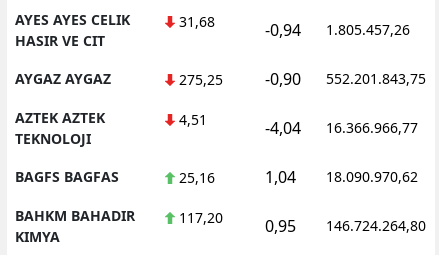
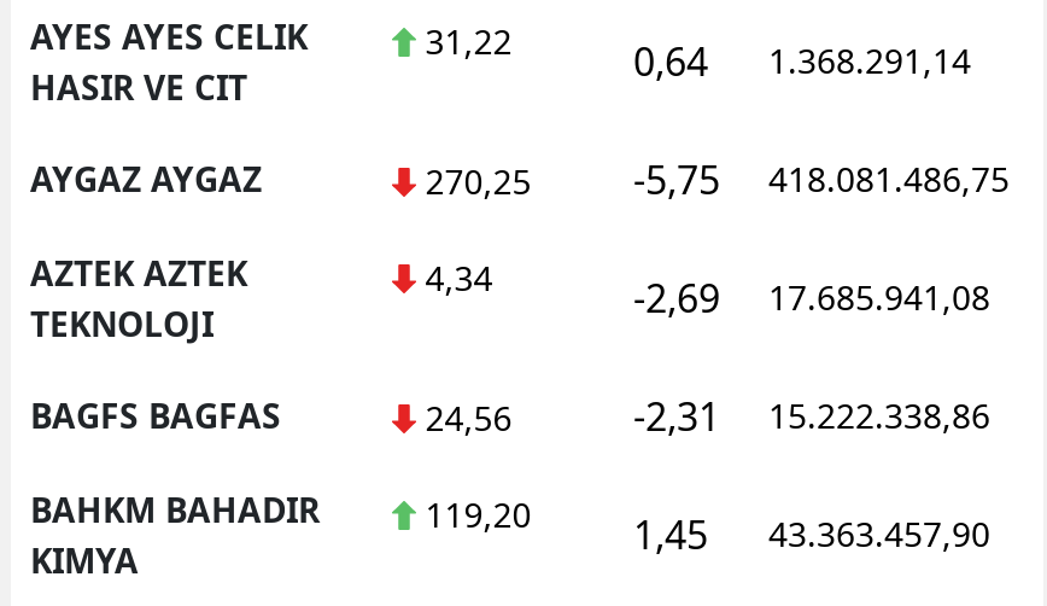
[179,12,215,31] 31,68 -> [425,17,512,63] 31,22
[265,19,301,41] -0,94 -> [633,34,708,87] 0,64
[326,20,410,39] 1.805.457,26 -> [768,37,971,83] 1.368.291,14
[179,70,223,89] 275,25 -> [425,157,531,203] 270,25
[265,68,301,90] -0,90 -> [633,153,720,206] -5,75
[326,69,426,88] 552.201.843,75 -> [768,155,1010,201] 418.081.486,75
[179,110,207,129] 4,51 -> [425,254,493,300] 4,34
[265,117,301,139] -4,04 -> [633,271,720,324] -2,69
[326,118,418,137] 16.366.966,77 -> [768,273,990,319] 17.685.941,08
[179,168,215,187] 25,16 -> [425,394,512,440] 24,56
[265,166,296,188] 1,04 -> [633,389,720,442] -2,31
[326,167,418,186] 18.090.970,62 -> [768,392,990,437] 15.222.338,86
[179,208,223,227] 117,20 -> [425,491,531,536] 119,20
[265,215,296,237] 0,95 -> [633,507,708,561] 1,45
[326,216,426,235] 146.724.264,80 -> [768,510,990,556] 43.363.457,90

